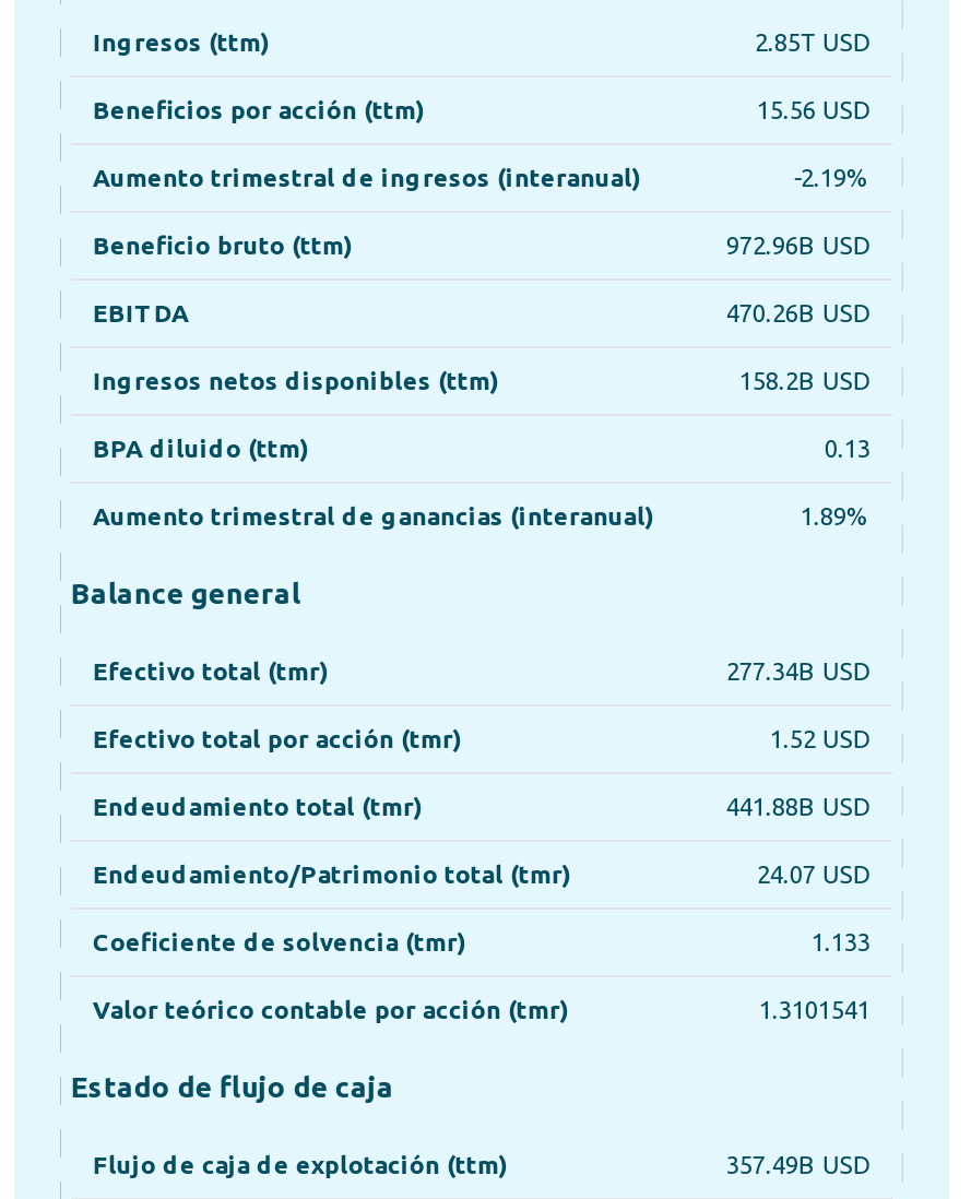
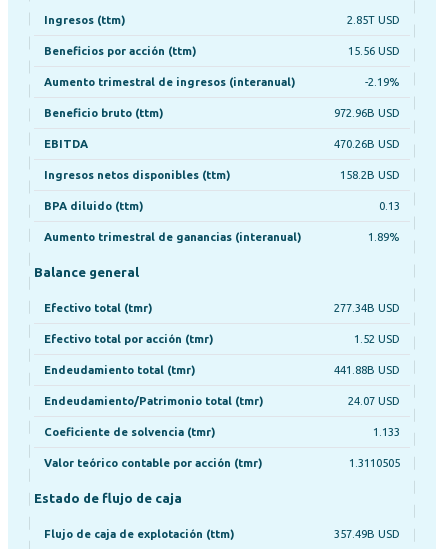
[759,995,870,1023] 1.3101541 -> [349,456,400,469] 1.3110505

